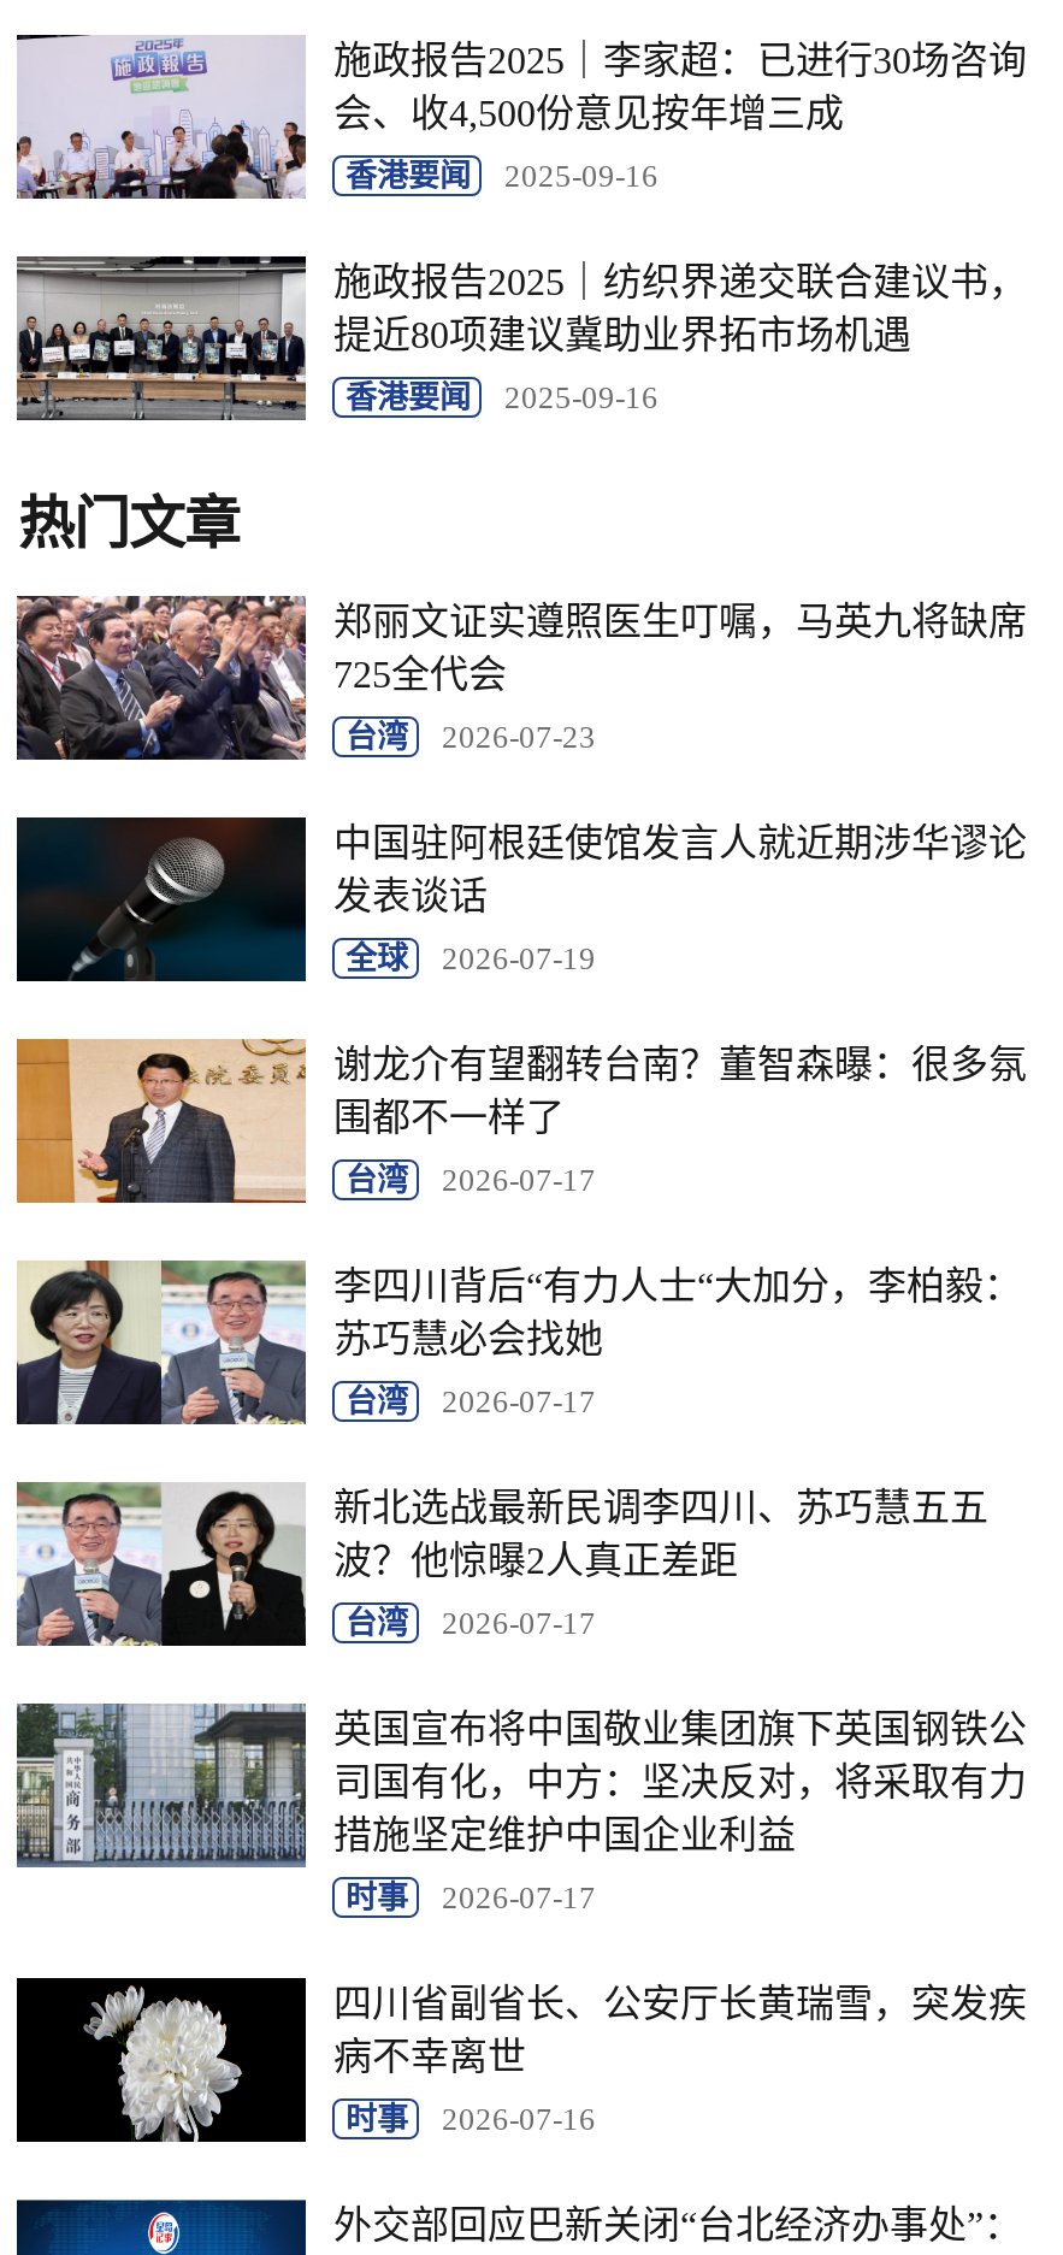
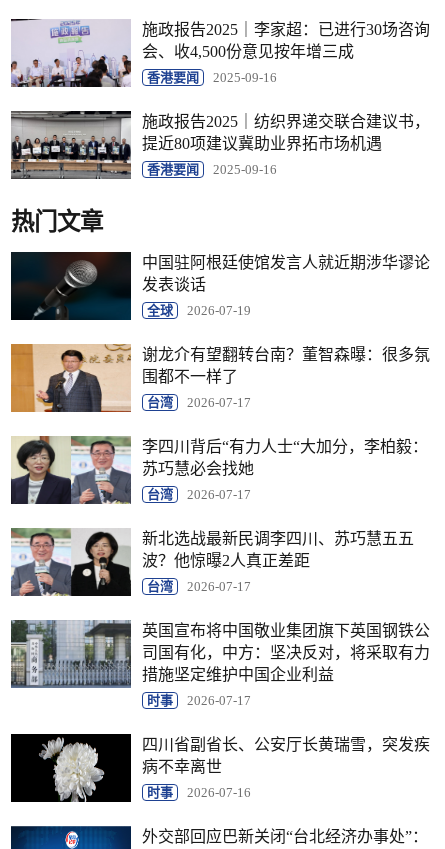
[14,594,1027,762] [image] | 郑丽文证实遵照医生叮嘱，马英九将缺席 | 725全代会 | 台湾 | 2026-07-23 -> none

